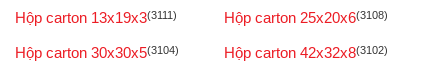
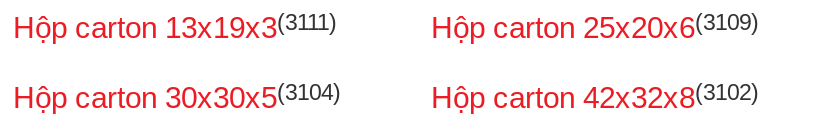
[224,9,388,26] Hộp carton 25x20x6(3108) -> [431,10,759,44] Hộp carton 25x20x6(3109)

